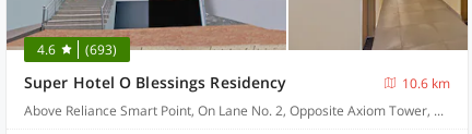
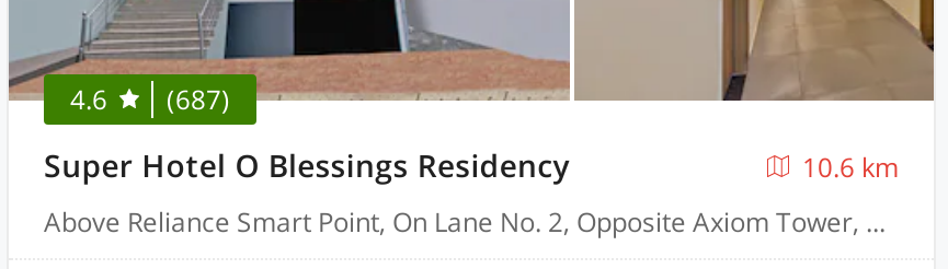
[37,40,117,59] 4.6 (693) -> [70,81,230,118] 4.6 (687)

